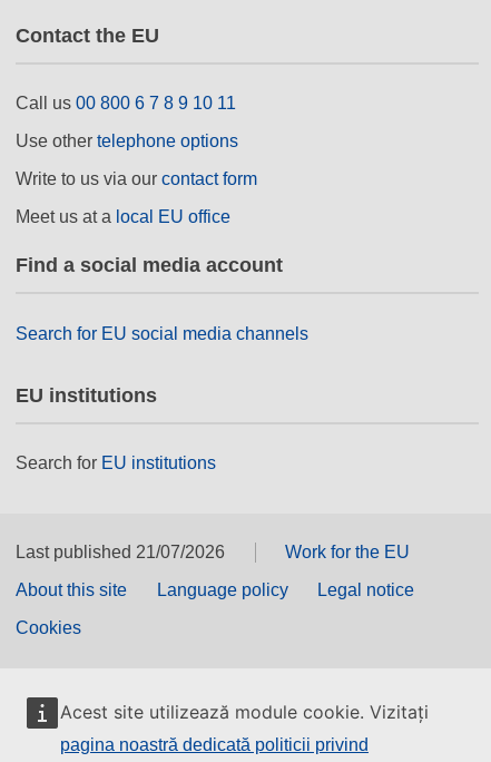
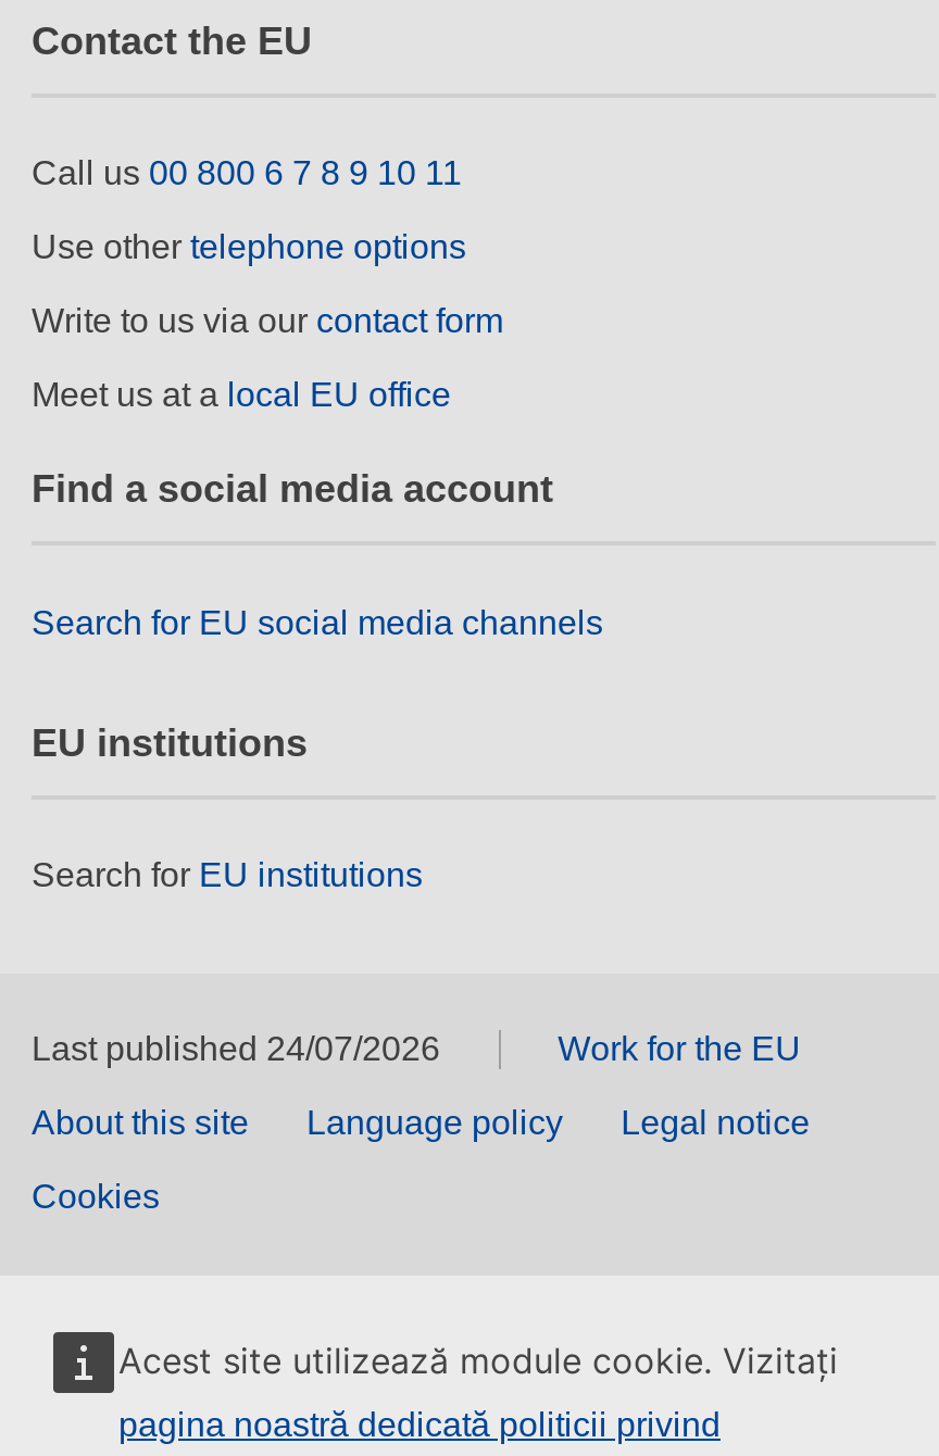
[16,543,225,562] Last published 21/07/2026 -> [32,1031,440,1068] Last published 24/07/2026

